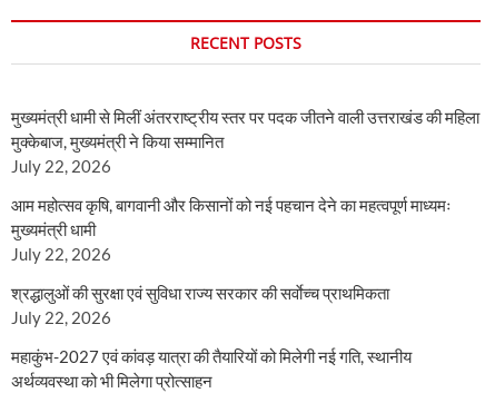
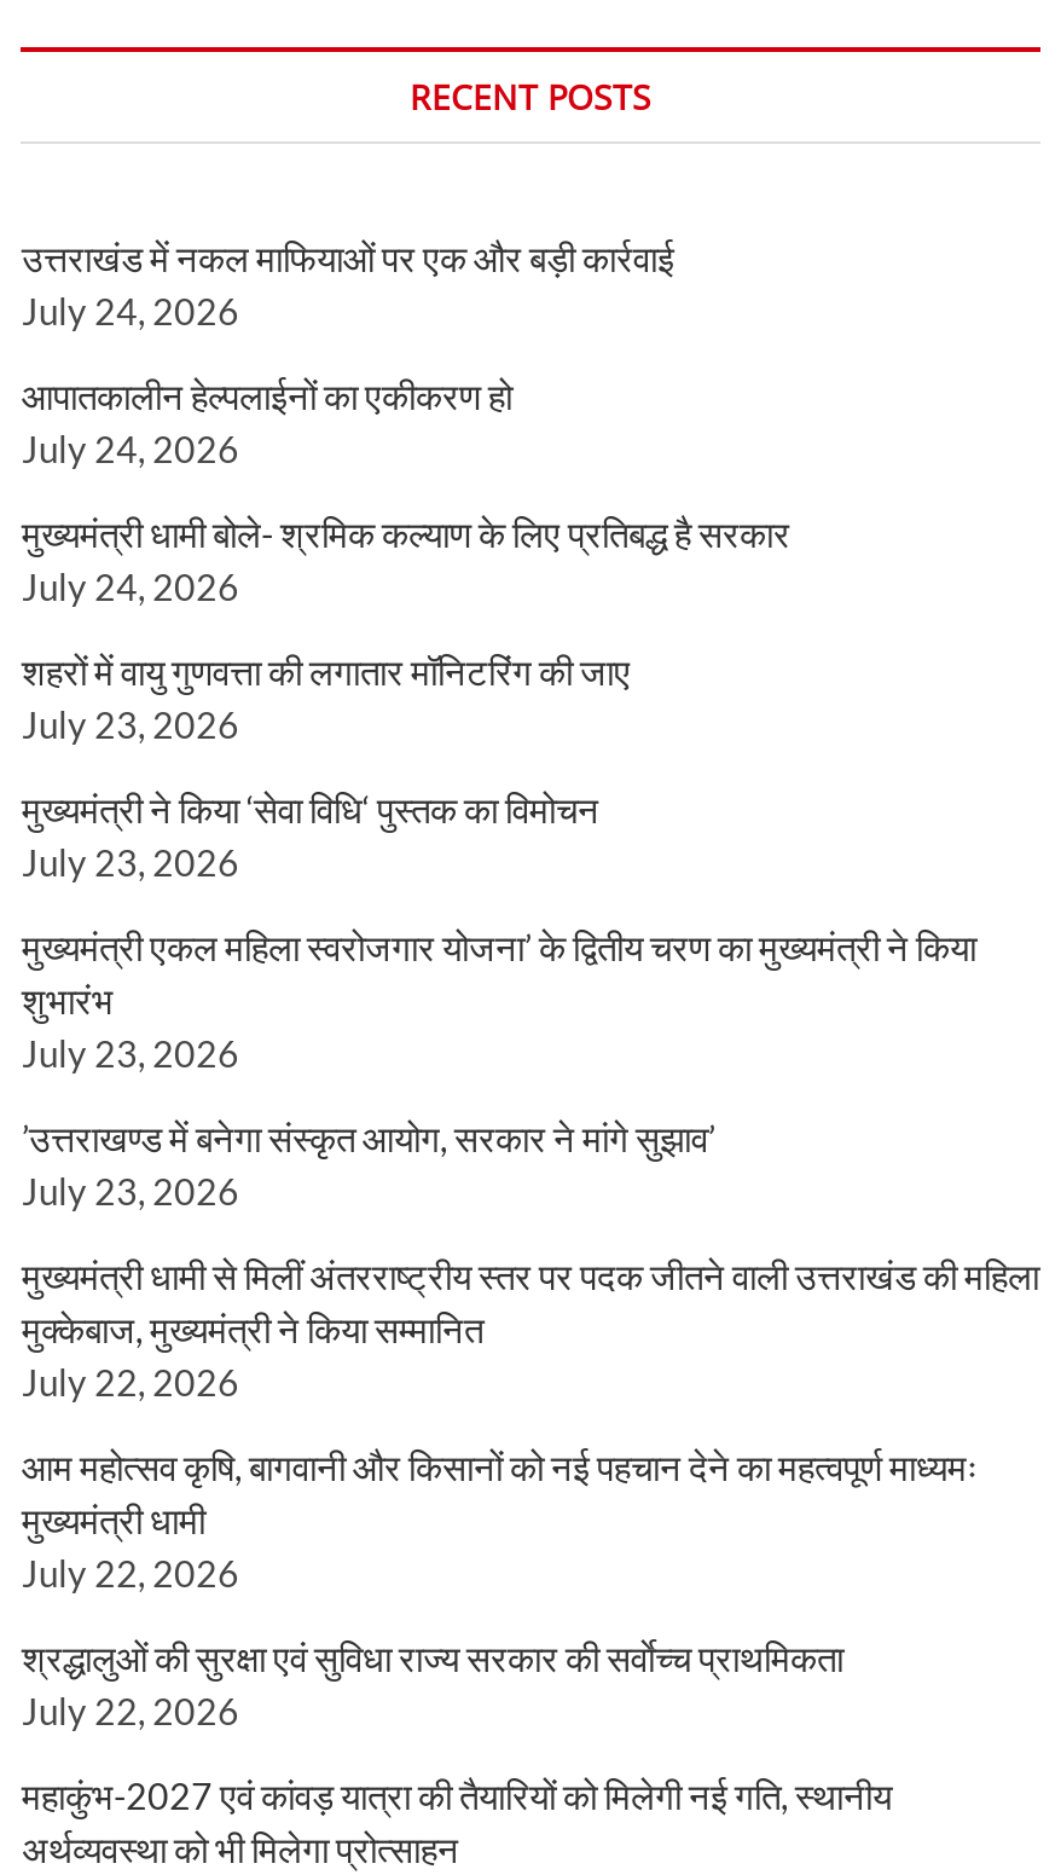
none -> [22,235,976,1212] उत्तराखंड में नकल माफियाओं पर एक और बड़ी कार्रवाई | July 24, 2026 | आपातकालीन हेल्पलाईनों का एकीकरण हो | July 24, 2026 | मुख्यमंत्री धामी बोले- श्रमिक कल्याण के लिए प्रतिबद्ध है सरकार | July 24, 2026 | शहरों में वायु गुणवत्ता की लगातार मॉनिटरिंग की जाए | July 23, 2026 | मुख्यमंत्री ने किया ‘सेवा विधि‘ पुस्तक का विमोचन | July 23, 2026 | मुख्यमंत्री एकल महिला स्वरोजगार योजना’ के द्वितीय चरण का मुख्यमंत्री ने किया | शुभारंभ | July 23, 2026 | ’उत्तराखण्ड में बनेगा संस्कृत आयोग, सरकार ने मांगे सुझाव’ | July 23, 2026

